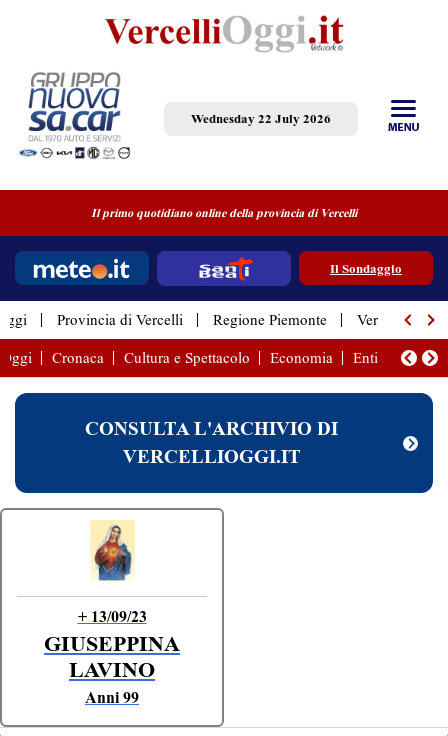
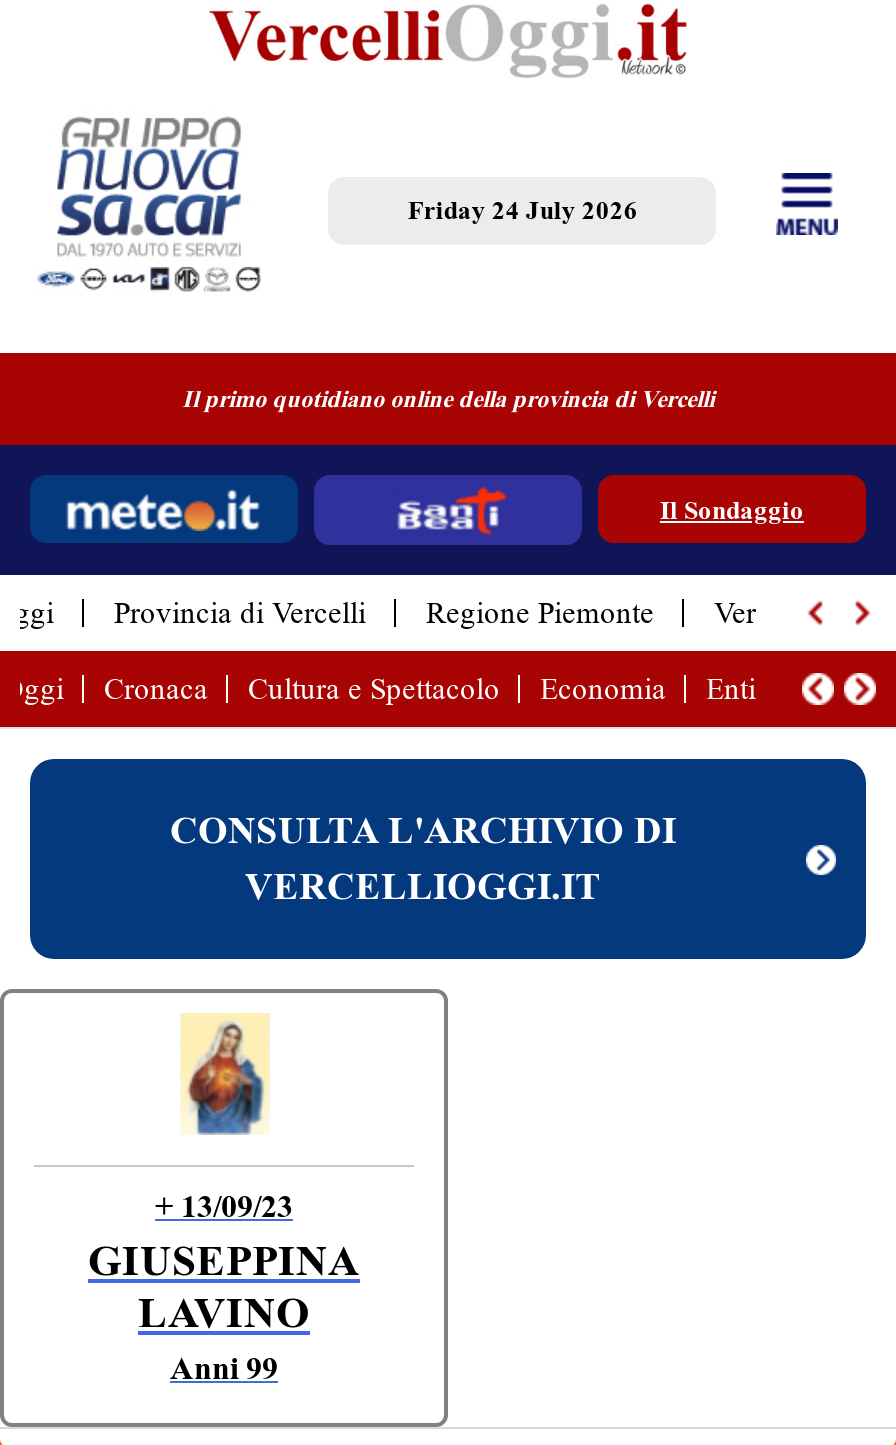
[191,111,331,126] Wednesday 22 July 2026 -> [408,196,638,226] Friday 24 July 2026

